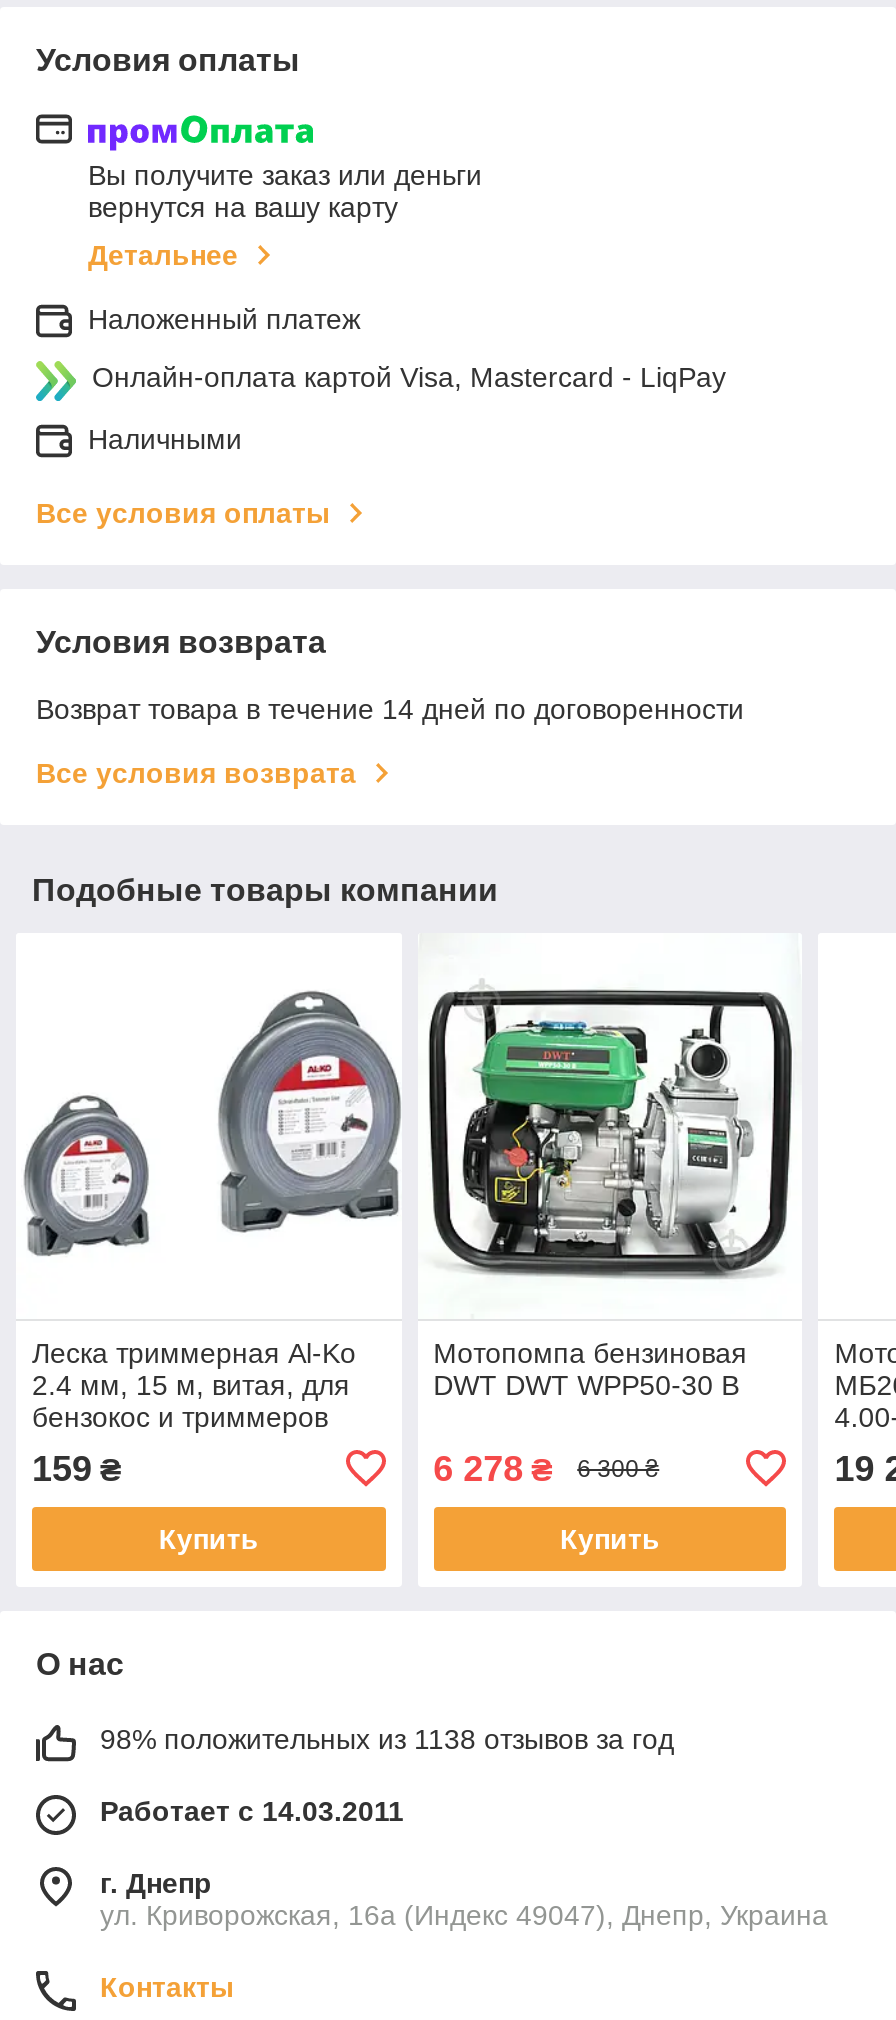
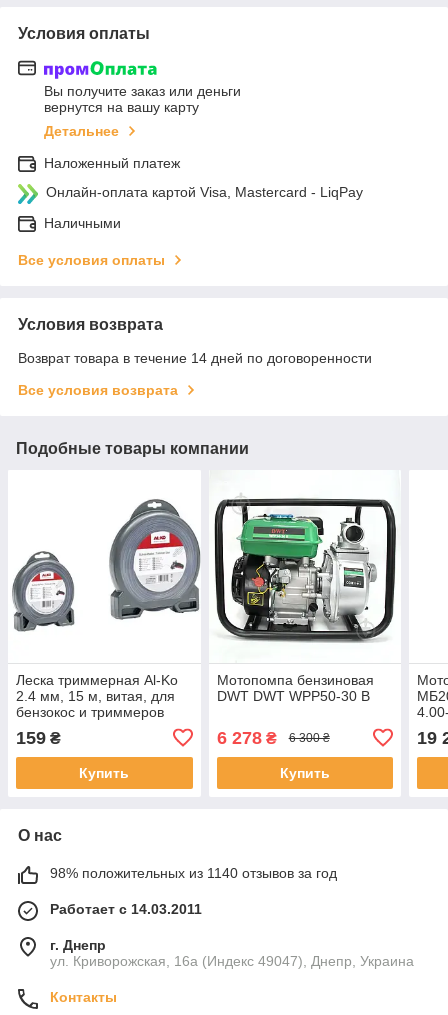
[100,1723,674,1755] 98% положительных из 1138 отзывов за год -> [50,865,337,881] 98% положительных из 1140 отзывов за год

